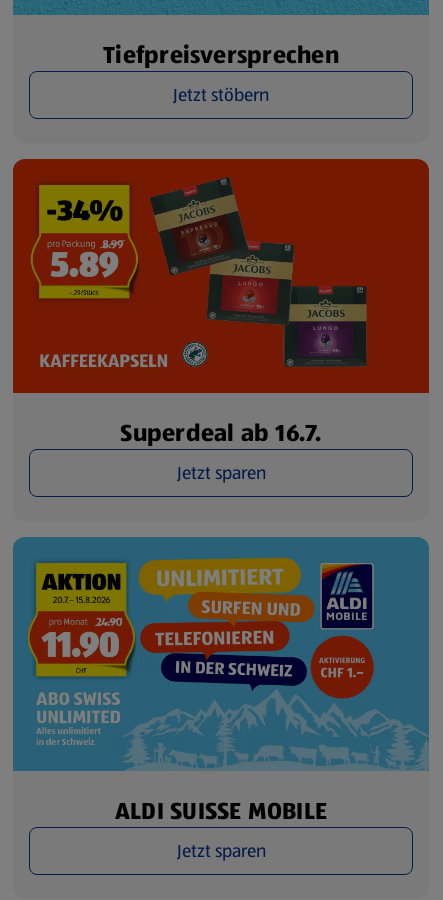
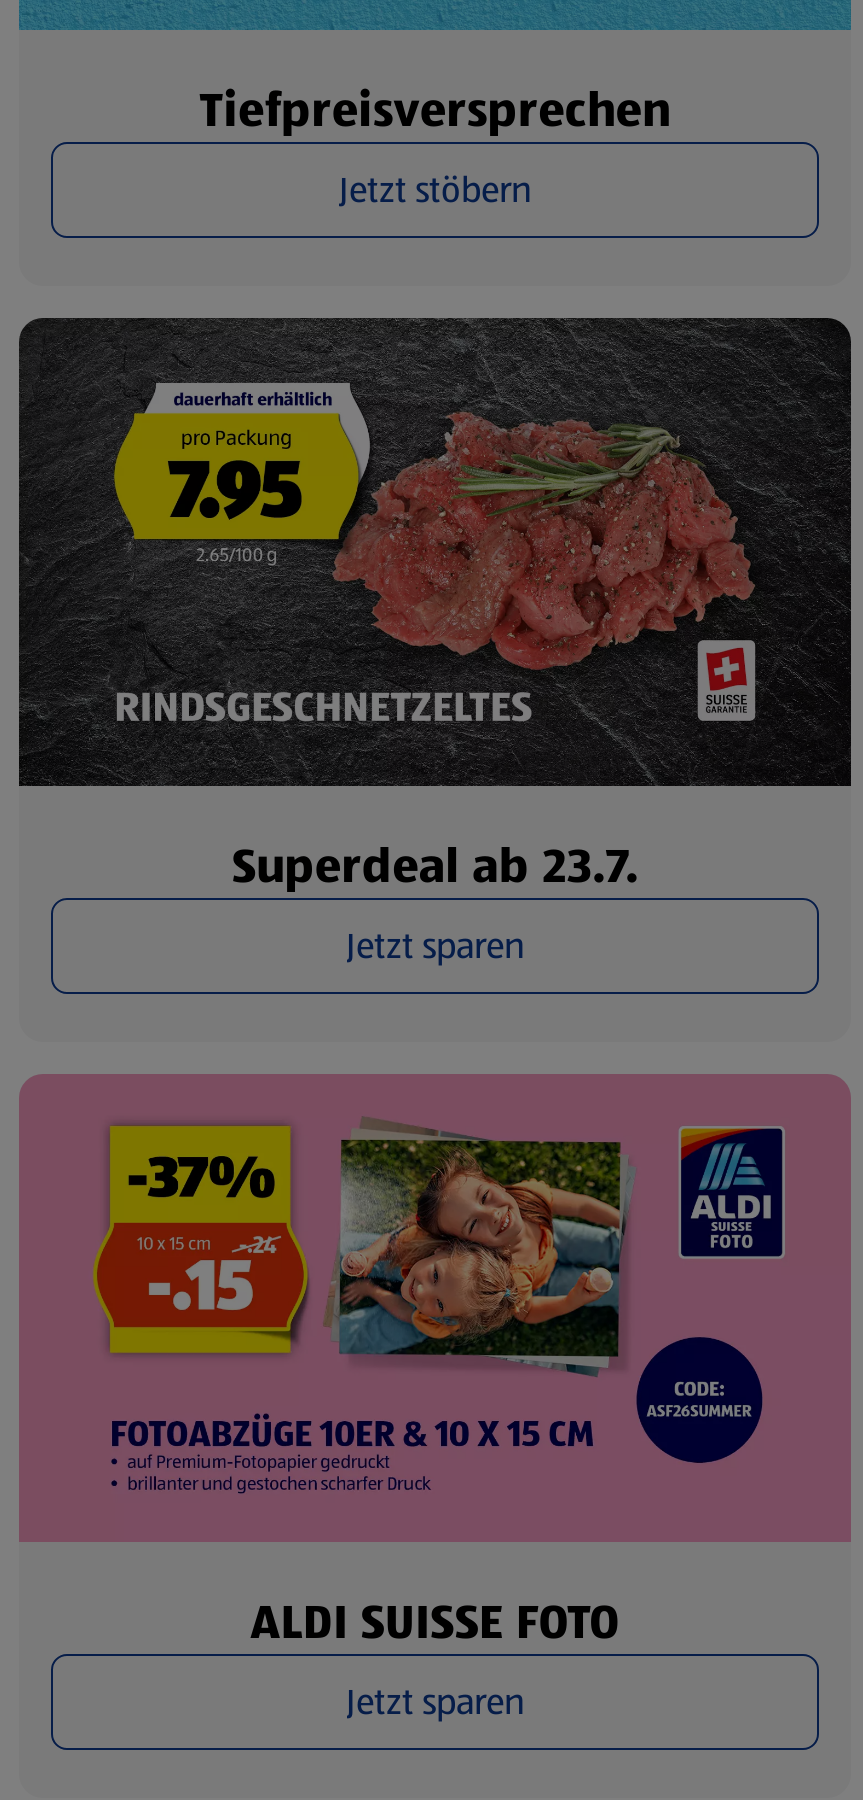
[12,158,430,450] [image] | Superdeal ab 16.7. -> [17,316,853,900] [image] | Superdeal ab 23.7.
[12,536,430,828] [image] | ALDI SUISSE MOBILE -> [19,1074,851,1657] [image] | ALDI SUISSE FOTO

